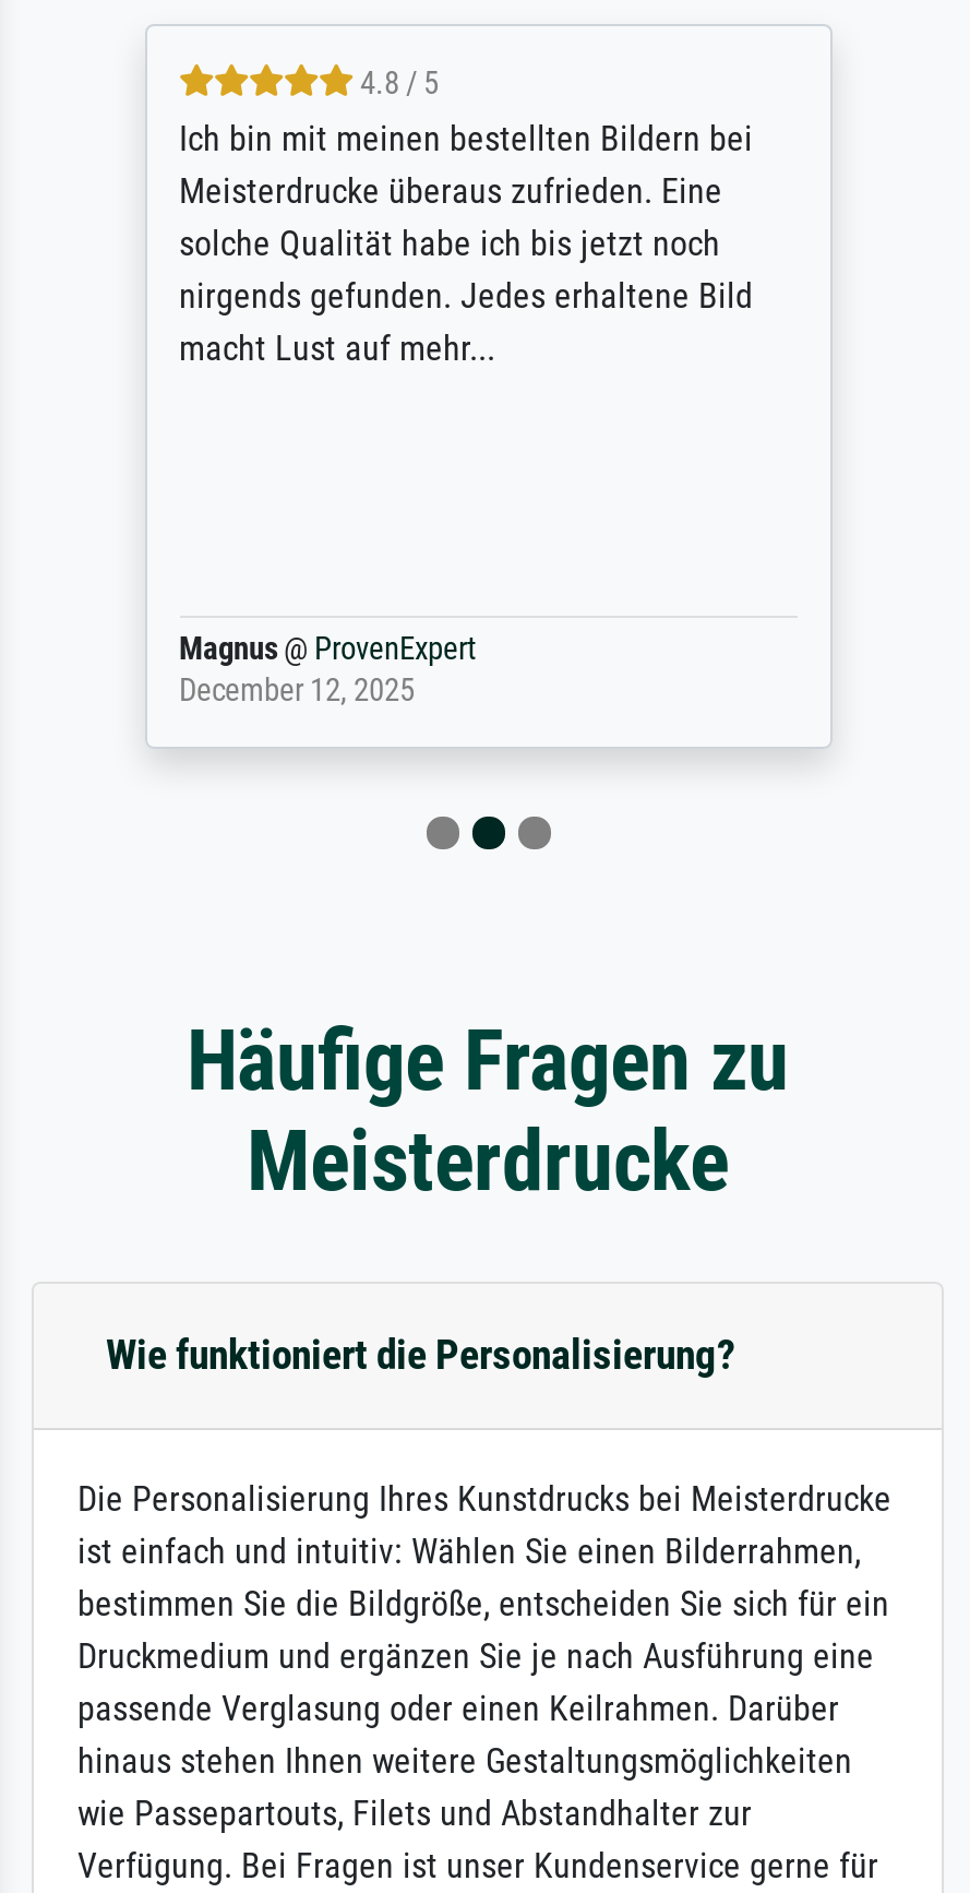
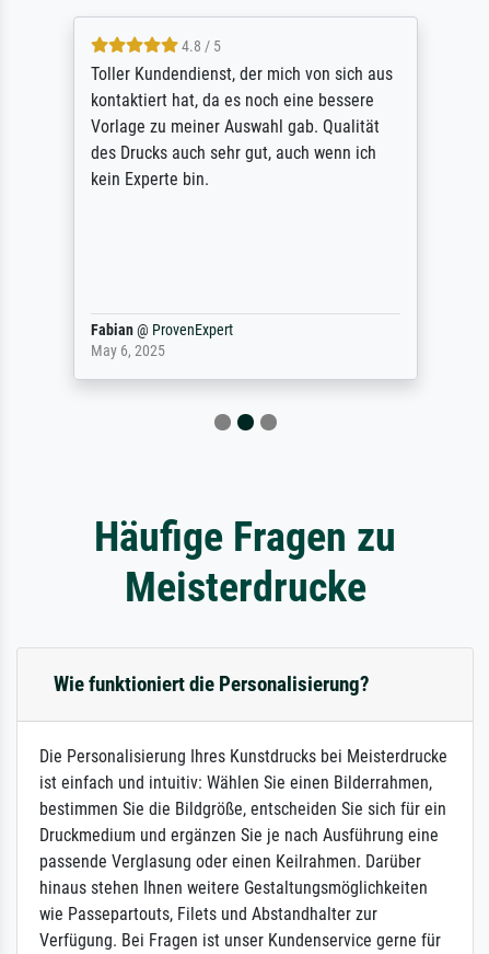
[179,118,753,369] Ich bin mit meinen bestellten Bildern bei | Meisterdrucke überaus zufrieden. Eine | solche Qualität habe ich bis jetzt noch | nirgends gefunden. Jedes erhaltene Bild | macht Lust auf mehr... -> [90,64,392,189] Toller Kundendienst, der mich von sich aus | kontaktiert hat, da es noch eine bessere | Vorlage zu meiner Auswahl gab. Qualität | des Drucks auch sehr gut, auch wenn ich | kein Experte bin.
[179,631,476,710] Magnus @ ProvenExpert | December 12, 2025 -> [90,321,232,360] Fabian @ ProvenExpert | May 6, 2025

